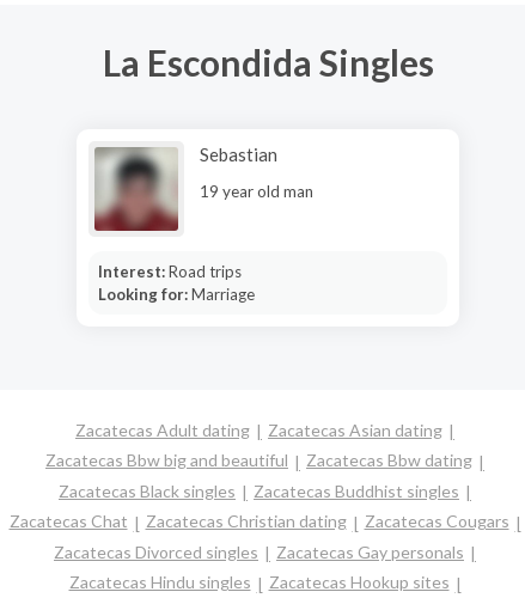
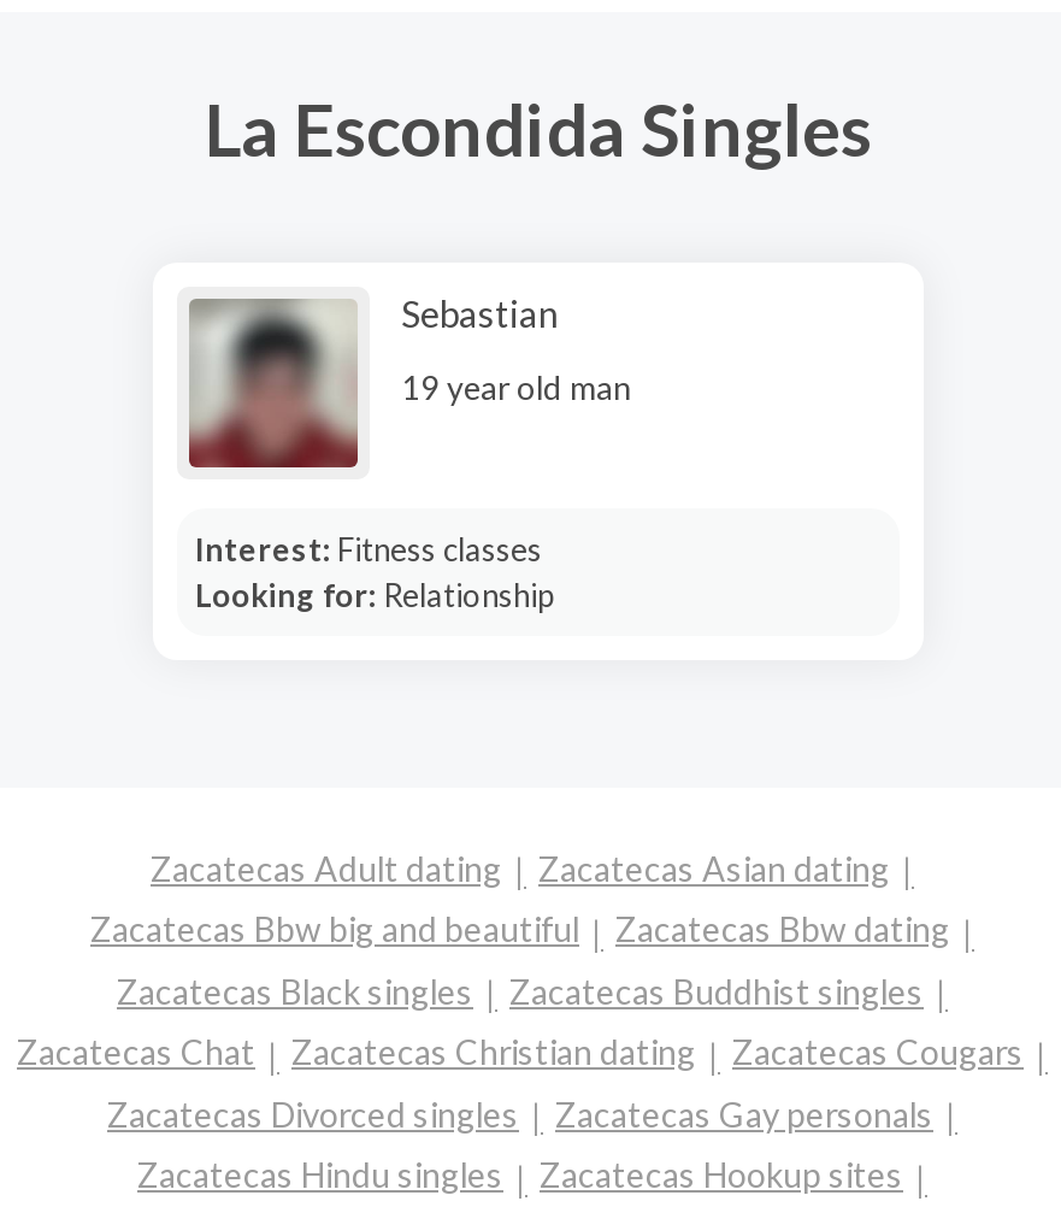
[97,261,241,280] Interest: Road trips -> [195,529,542,567] Interest: Fitness classes
[97,284,254,303] Looking for: Marriage -> [195,575,556,613] Looking for: Relationship

